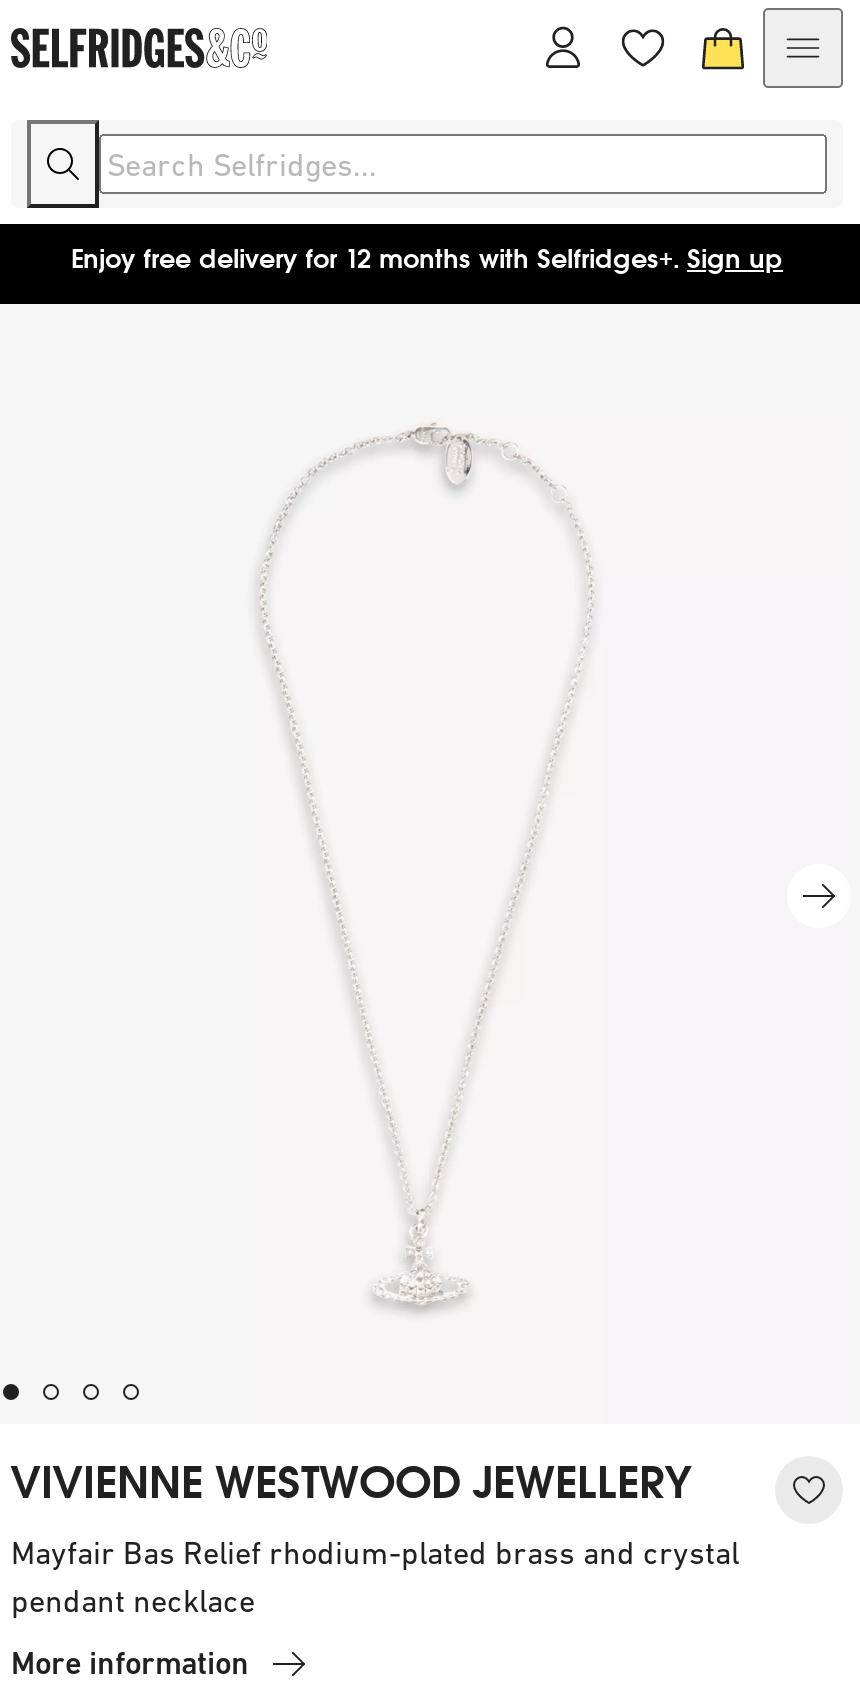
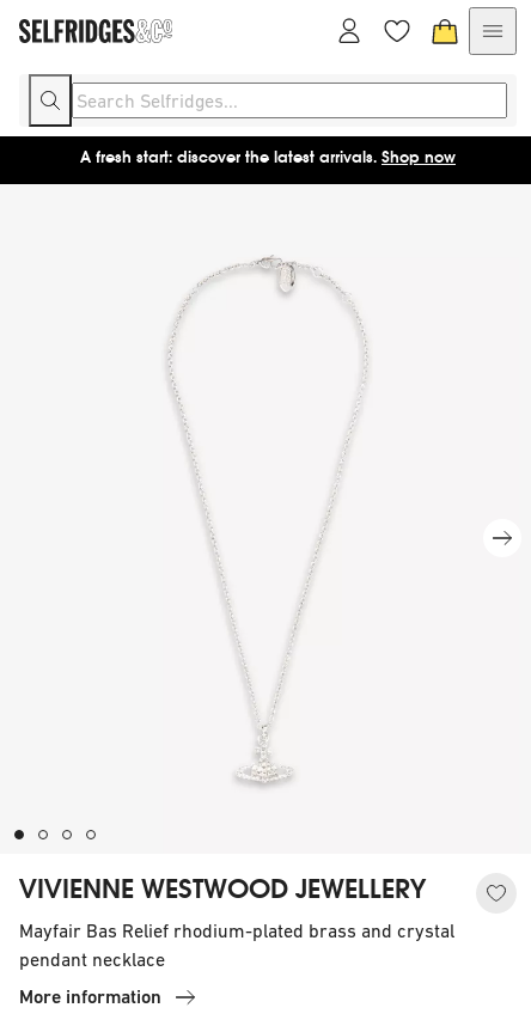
[71,242,783,276] Enjoy free delivery for 12 months with Selfridges+. Sign up -> [80,147,456,167] A fresh start: discover the latest arrivals. Shop now

